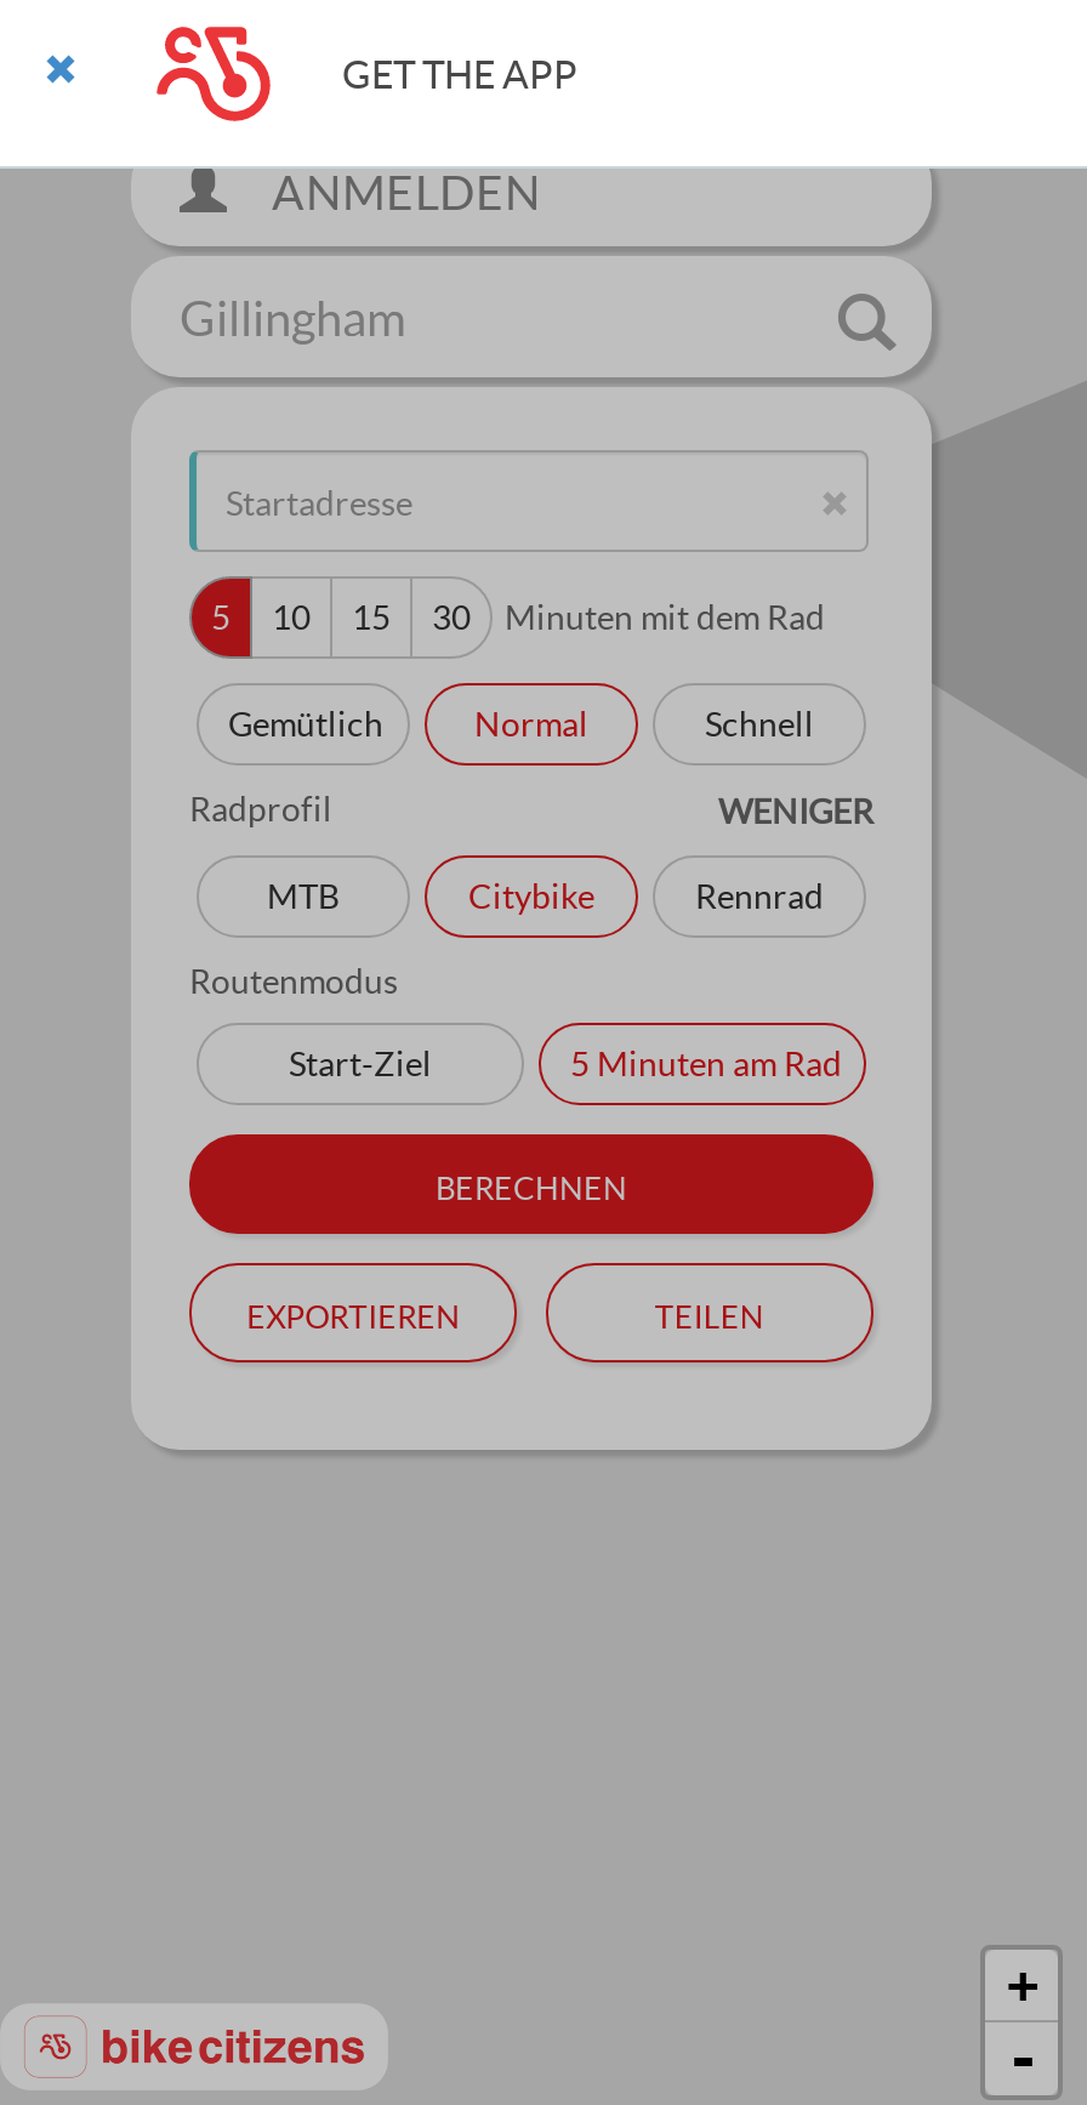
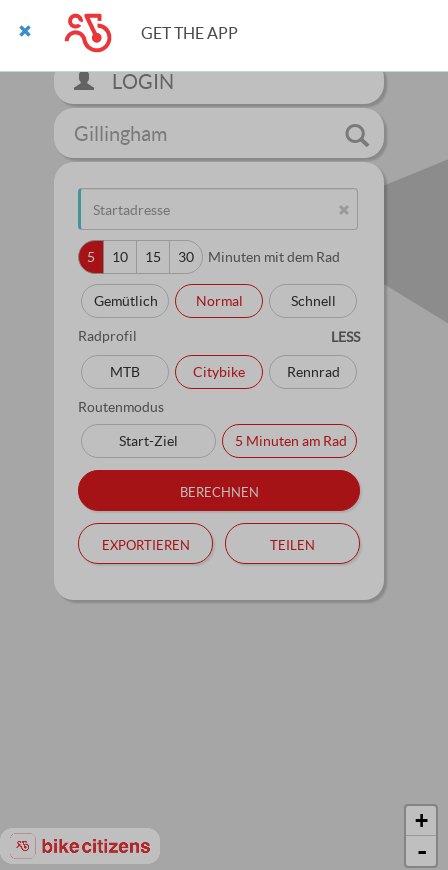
[262,164,541,220] ANMELDEN -> [108,70,174,93] LOGIN
[718,790,873,831] WENIGER -> [331,328,360,345] LESS

